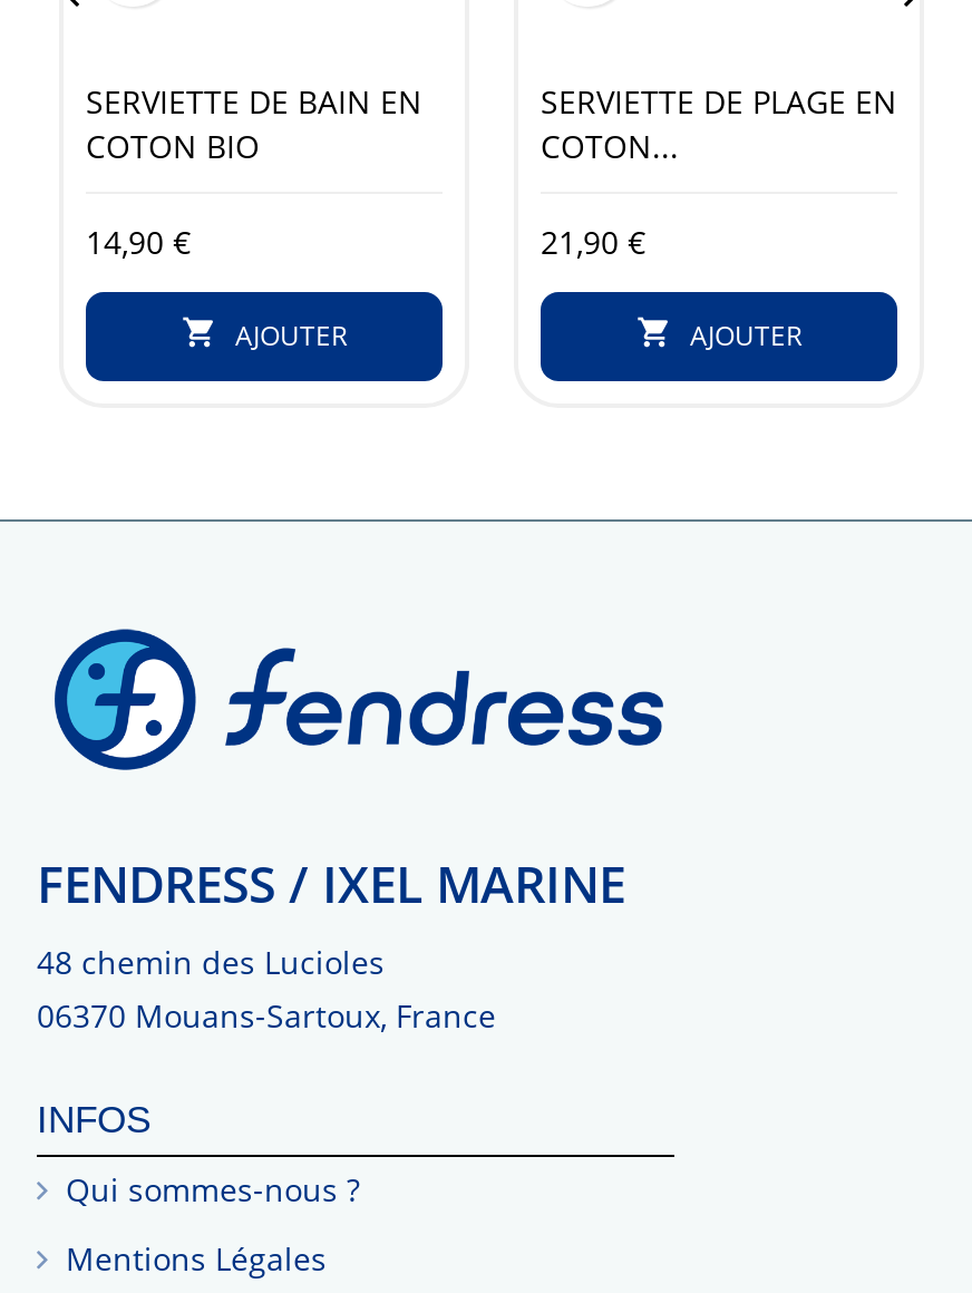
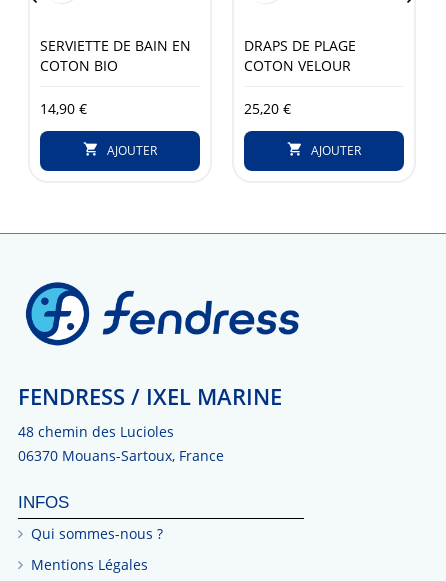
[541,79,897,166] SERVIETTE DE PLAGE EN | COTON... -> [244,36,356,75] DRAPS DE PLAGE | COTON VELOUR
[541,220,645,262] 21,90 € -> [244,99,291,118] 25,20 €

